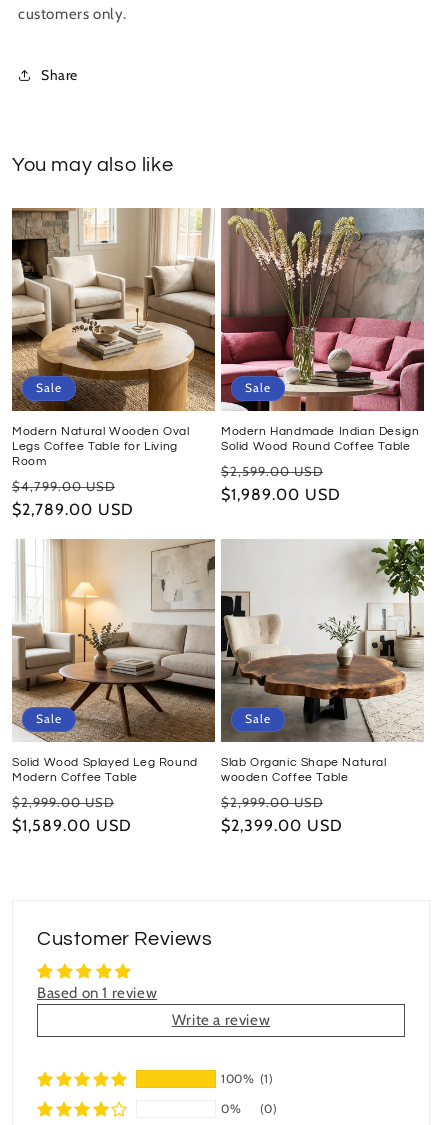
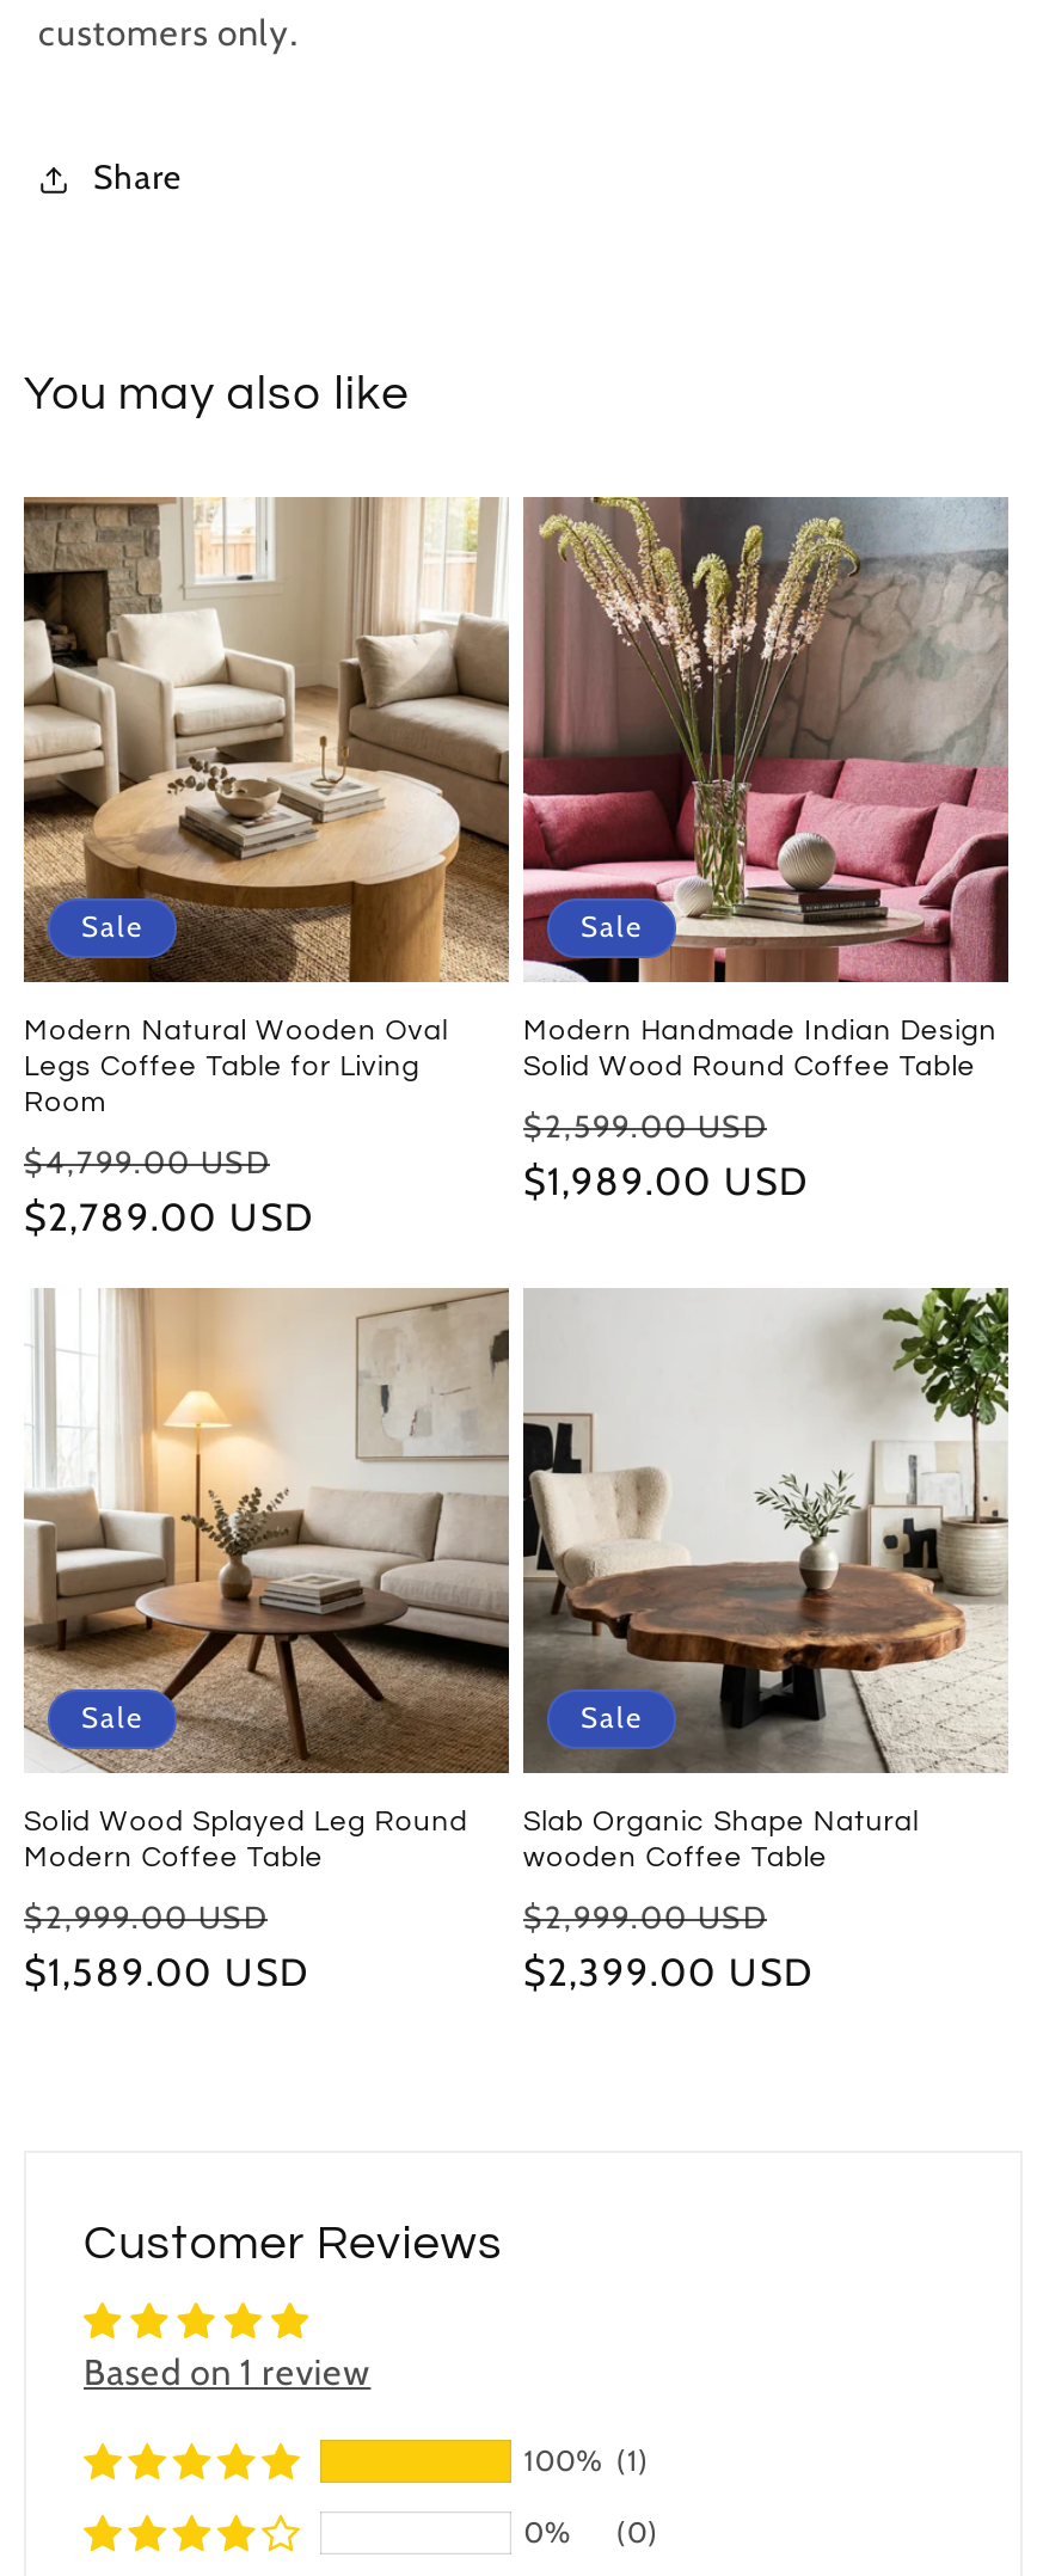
[172,1011,270,1029] Write a review -> none

